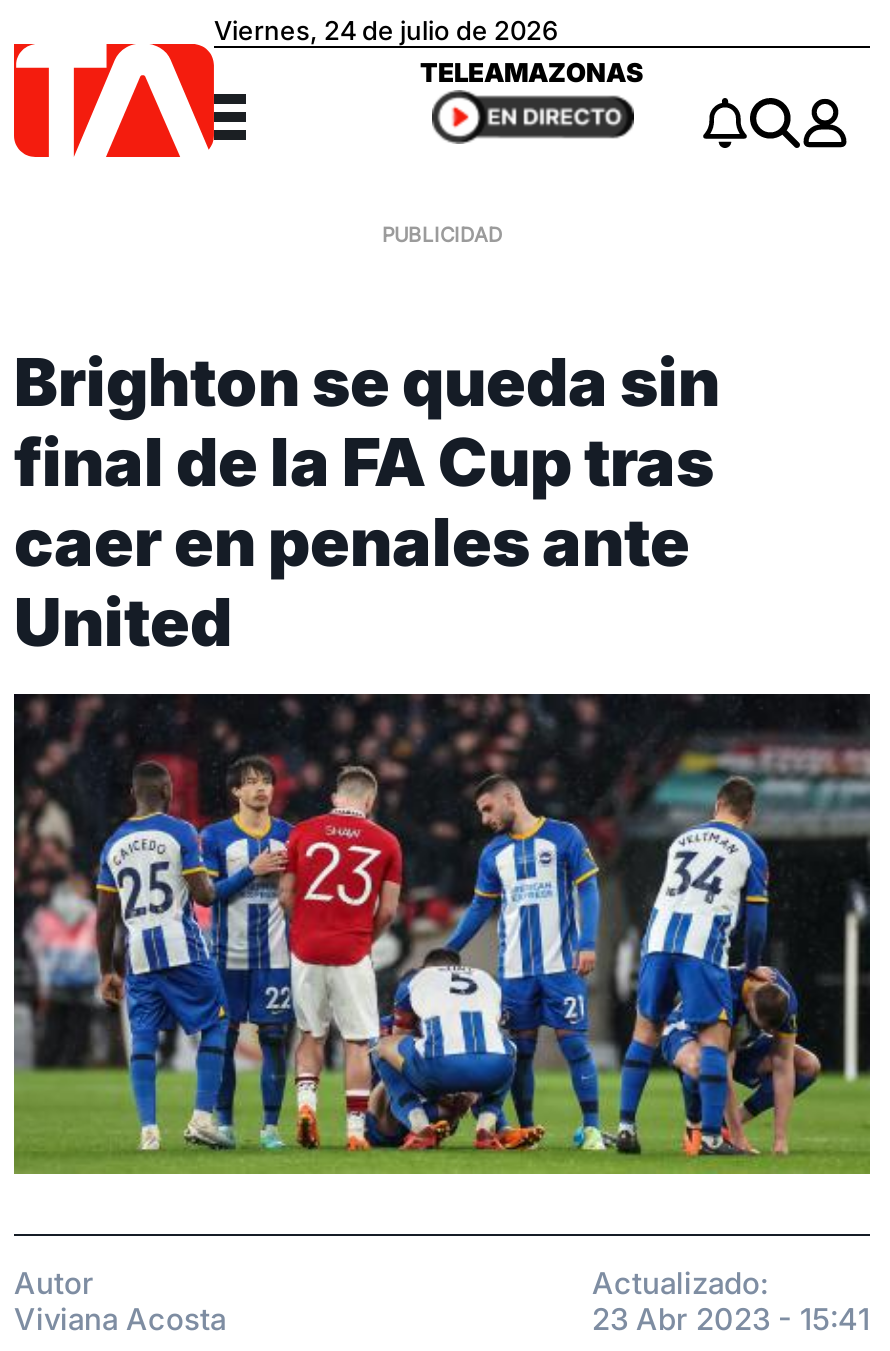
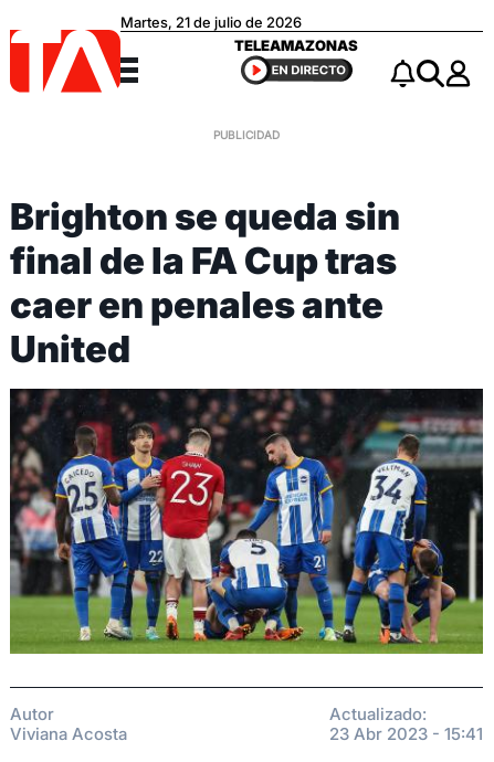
[214,15,558,47] Viernes, 24 de julio de 2026 -> [120,14,302,31] Martes, 21 de julio de 2026

